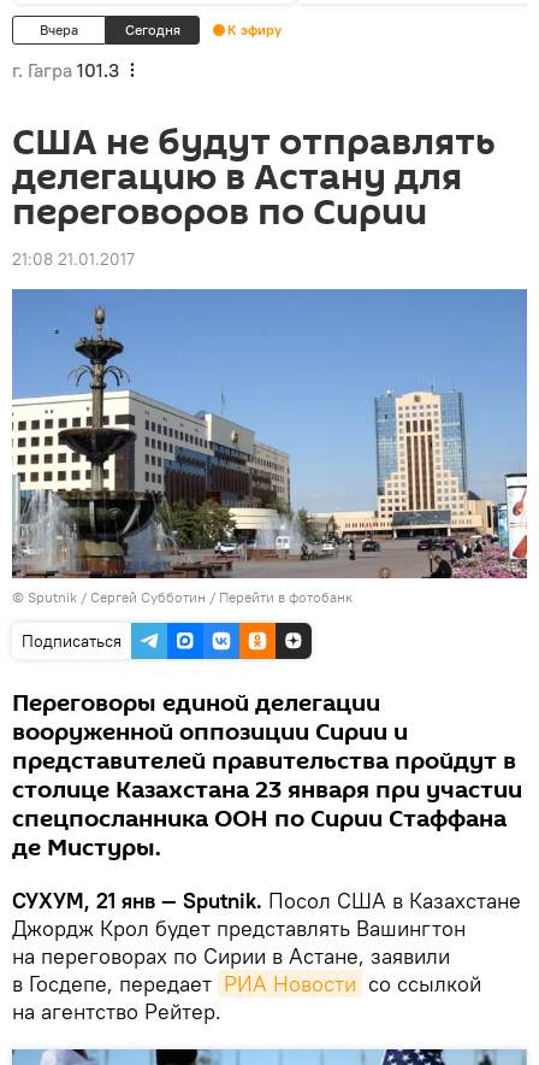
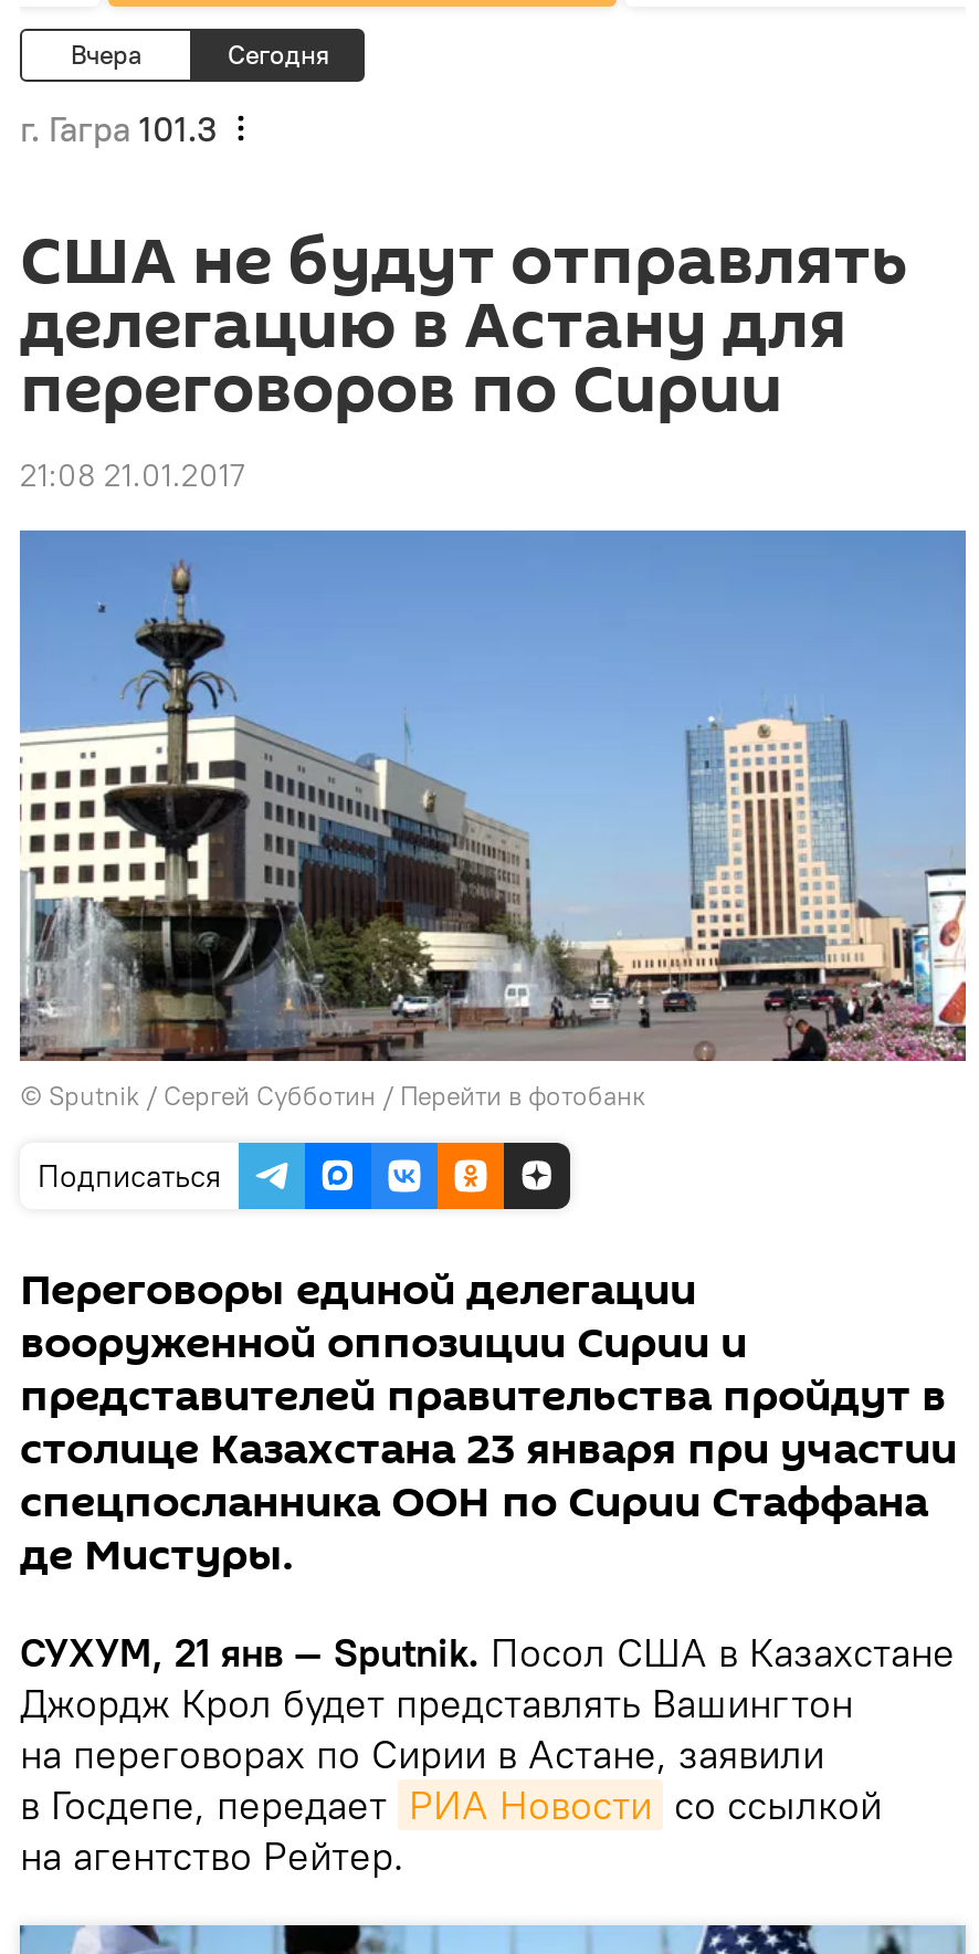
[227,20,282,39] К эфиру -> none

